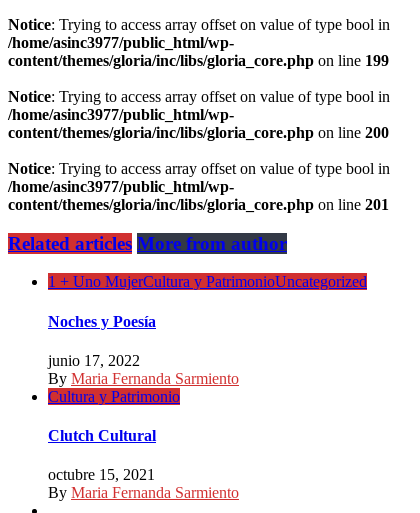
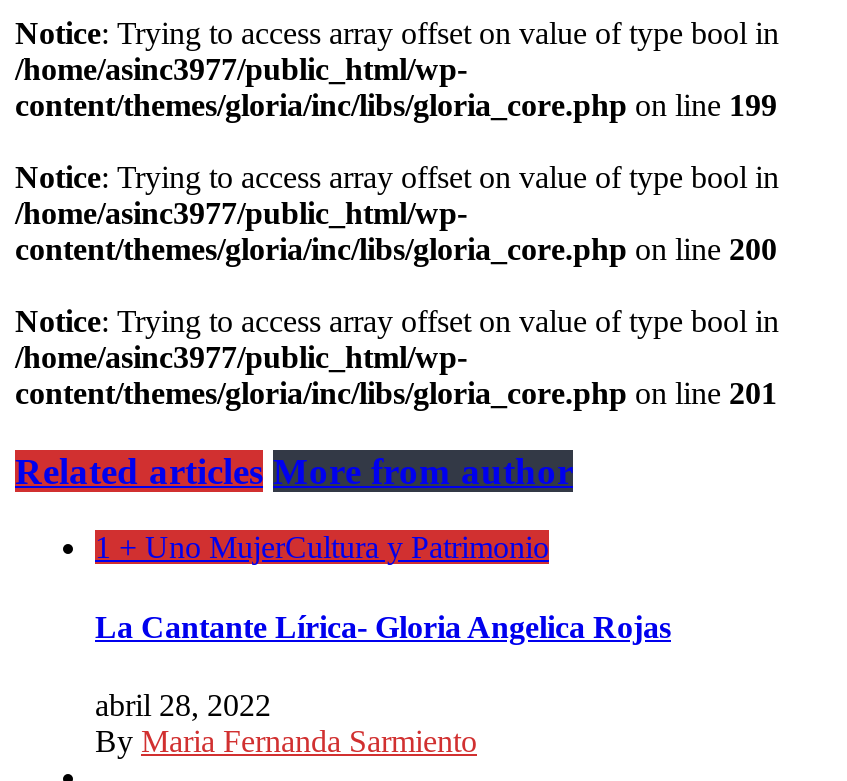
[48,273,367,483] 1 + Uno MujerCultura y PatrimonioUncategorized | Noches y Poesía | junio 17, 2022 | By Maria Fernanda Sarmiento | Cultura y Patrimonio | Clutch Cultural | octubre 15, 2021 -> [95,531,671,722] 1 + Uno MujerCultura y Patrimonio | La Cantante Lírica- Gloria Angelica Rojas | abril 28, 2022

